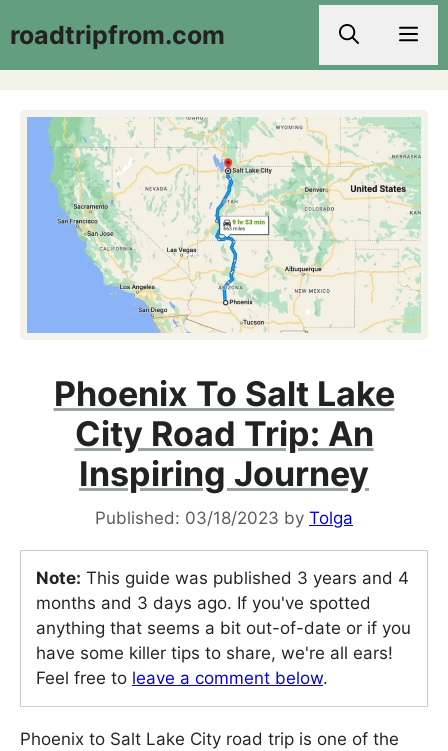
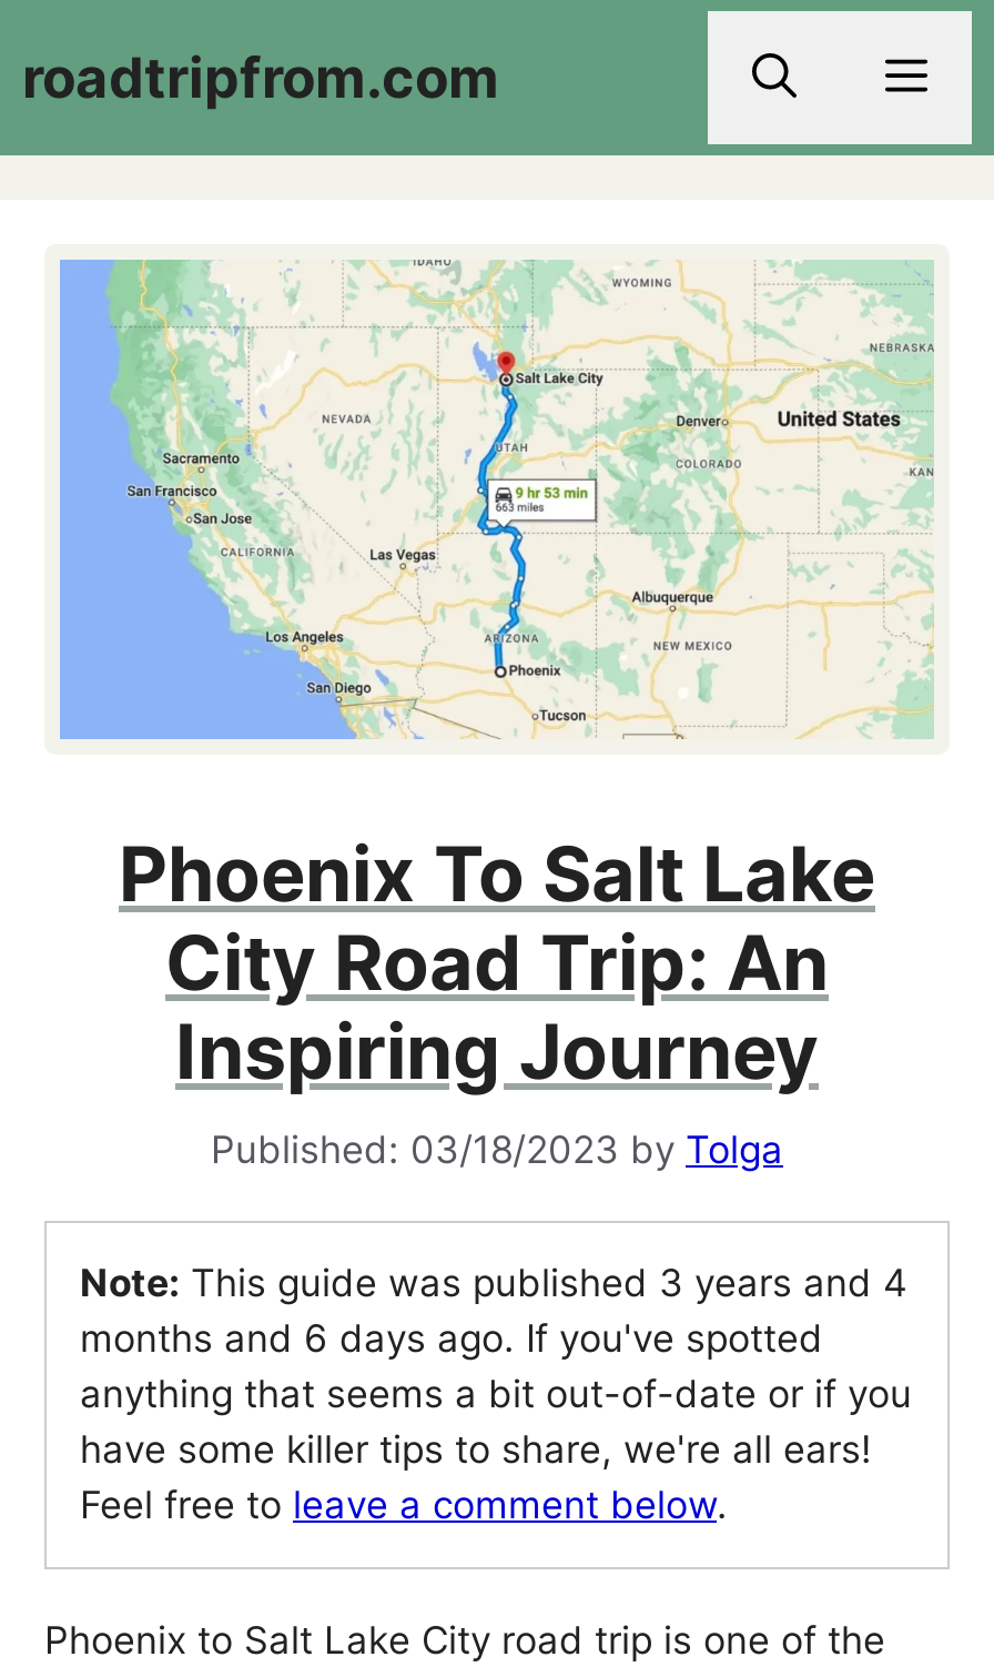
[36,592,371,612] months and 3 days ago. If you've spotted -> [80,1315,823,1360] months and 6 days ago. If you've spotted

